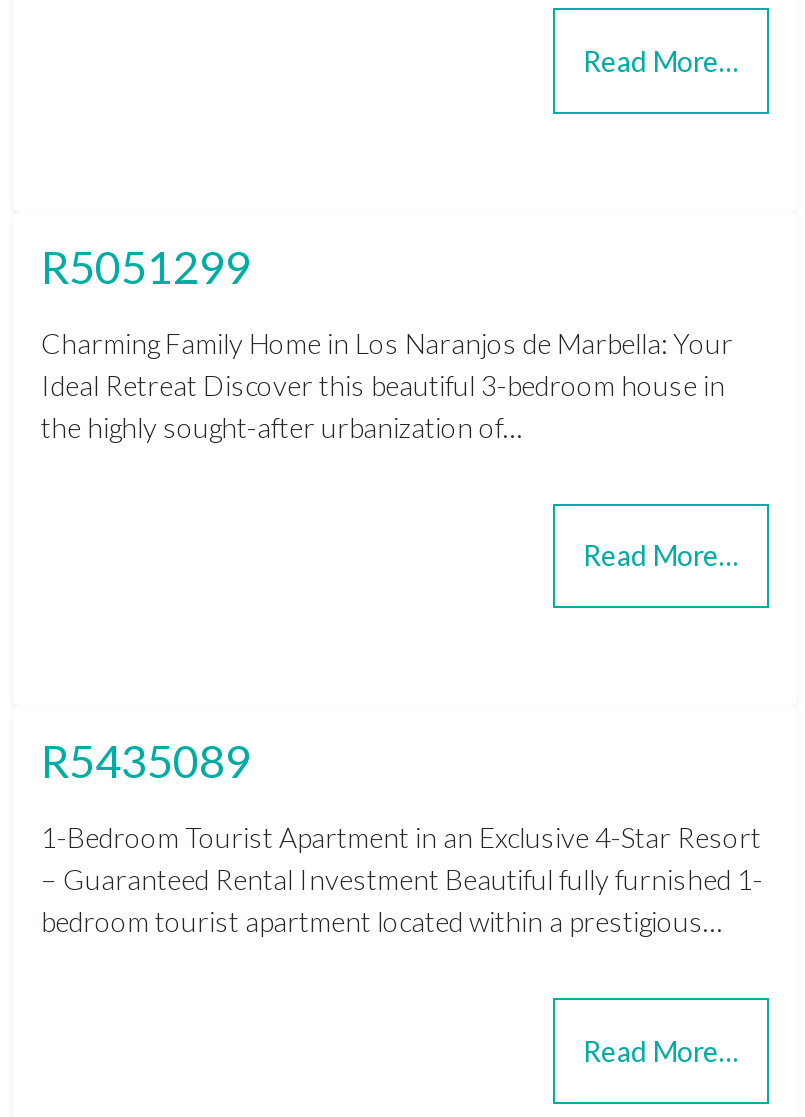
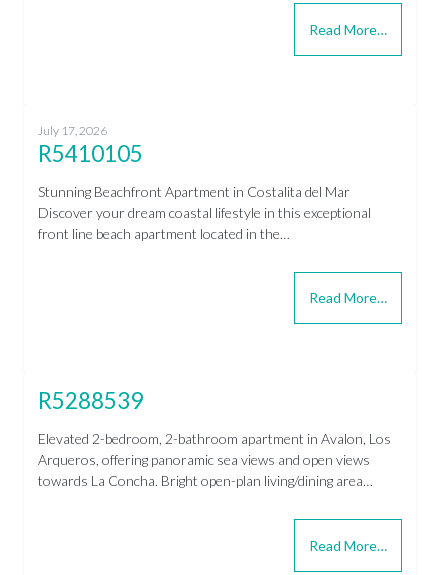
[41,239,251,293] R5051299 -> [38,123,143,167] July 17, 2026 | R5410105
[41,325,733,443] Charming Family Home in Los Naranjos de Marbella: Your | Ideal Retreat Discover this beautiful 3-bedroom house in | the highly sought-after urbanization of… -> [38,183,371,242] Stunning Beachfront Apartment in Costalita del Mar | Discover your dream coastal lifestyle in this exceptional | front line beach apartment located in the…
[41,734,251,788] R5435089 -> [38,387,143,414] R5288539
[41,820,763,938] 1-Bedroom Tourist Apartment in an Exclusive 4-Star Resort | – Guaranteed Rental Investment Beautiful fully furnished 1- | bedroom tourist apartment located within a prestigious… -> [38,430,391,489] Elevated 2-bedroom, 2-bathroom apartment in Avalon, Los | Arqueros, offering panoramic sea views and open views | towards La Concha. Bright open-plan living/dining area…

